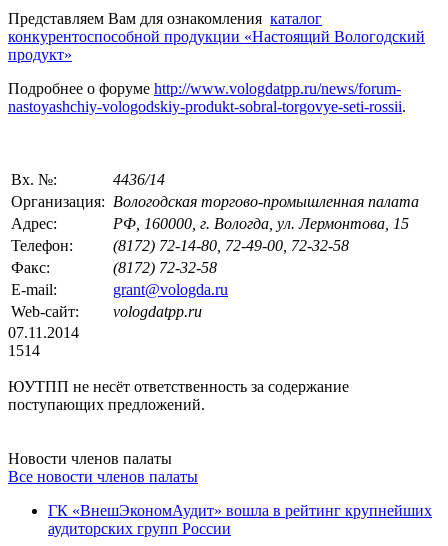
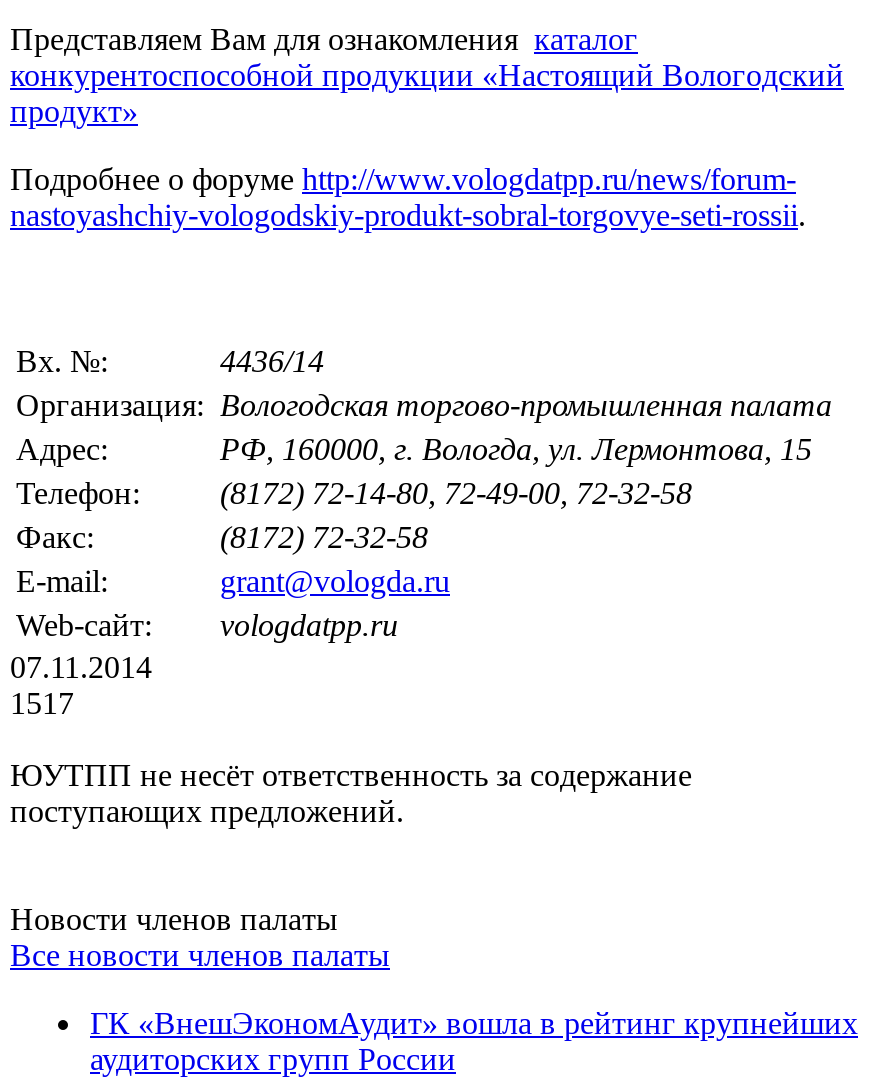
[8,342,40,359] 1514 -> [10,686,74,720] 1517

